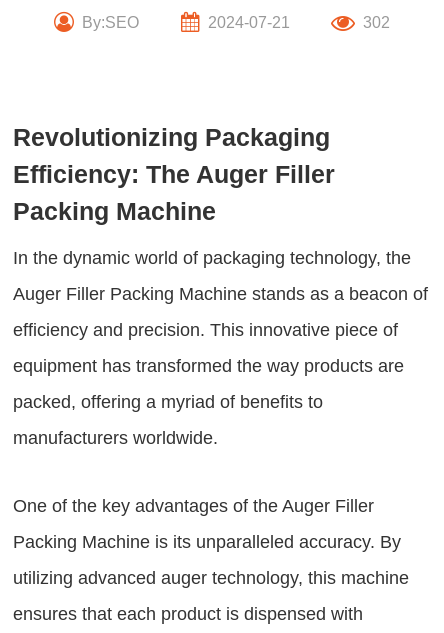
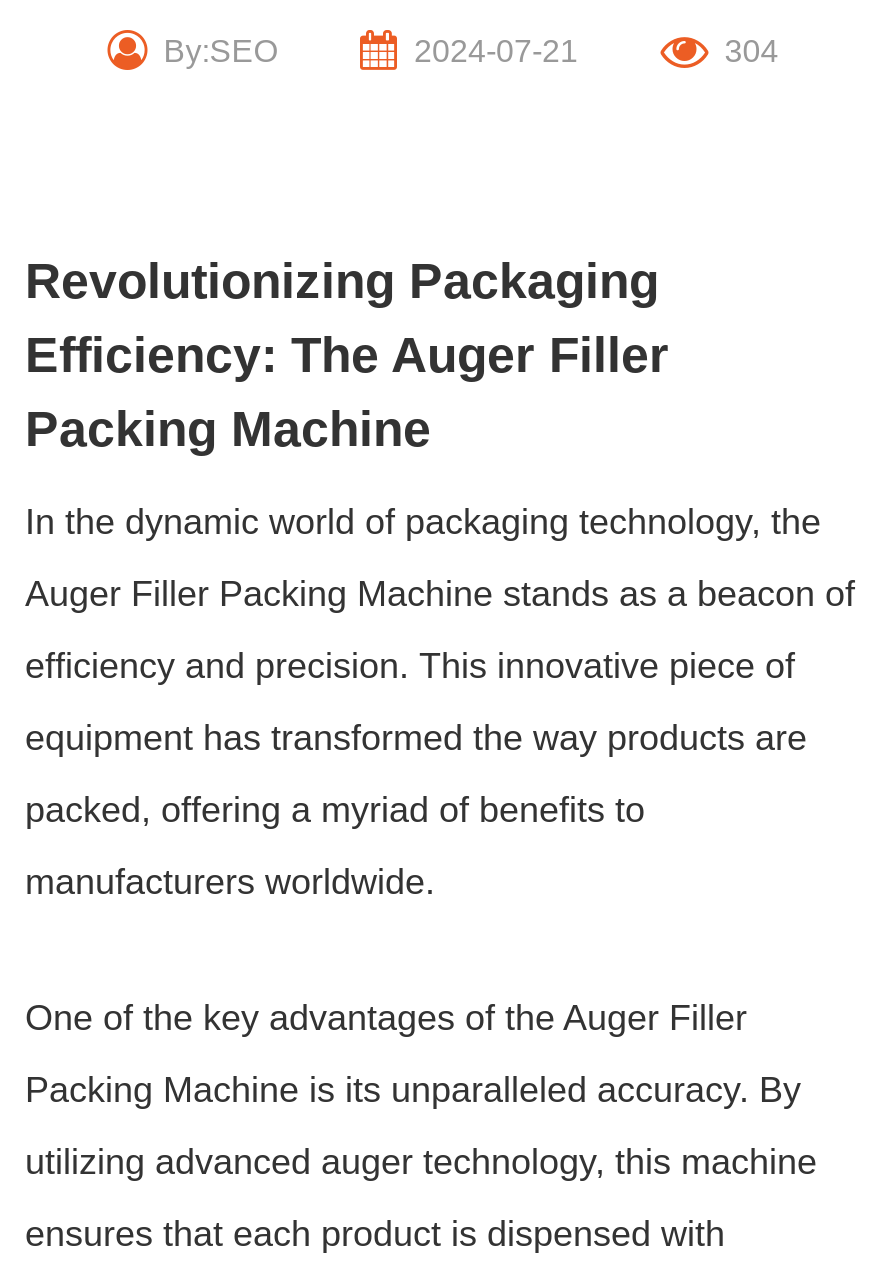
[363,14,390,31] 302 -> [725,34,779,68] 304

